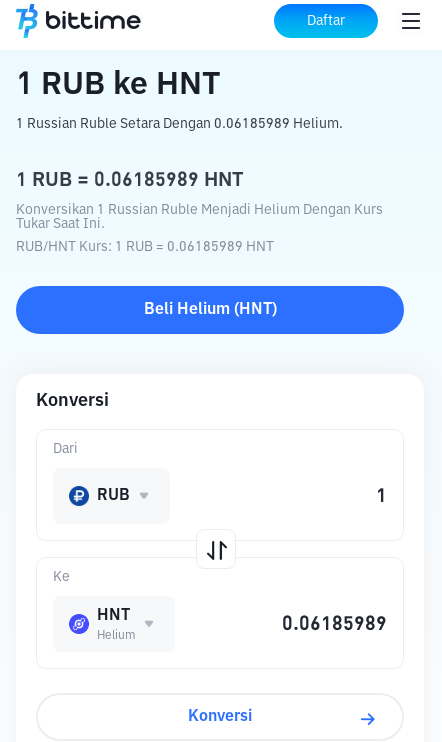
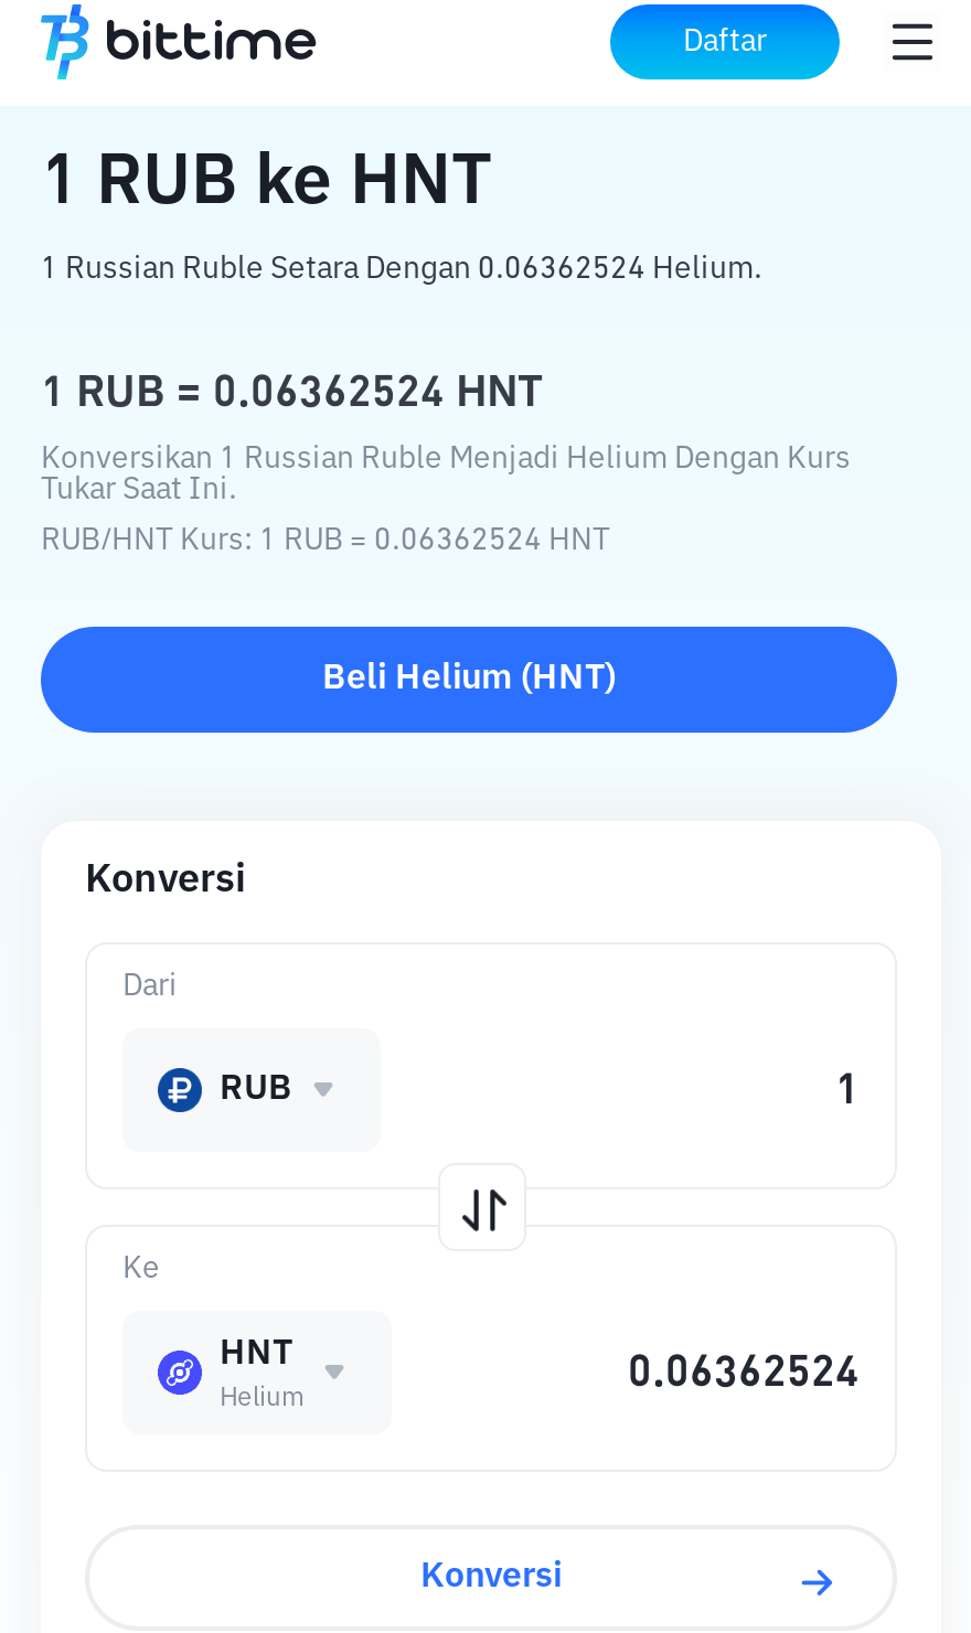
[16,117,343,131] 1 Russian Ruble Setara Dengan 0.06185989 Helium. -> [41,254,762,285] 1 Russian Ruble Setara Dengan 0.06362524 Helium.
[16,170,244,190] 1 RUB = 0.06185989 HNT -> [41,371,544,415] 1 RUB = 0.06362524 HNT
[16,240,274,254] RUB/HNT Kurs: 1 RUB = 0.06185989 HNT -> [41,525,610,556] RUB/HNT Kurs: 1 RUB = 0.06362524 HNT

